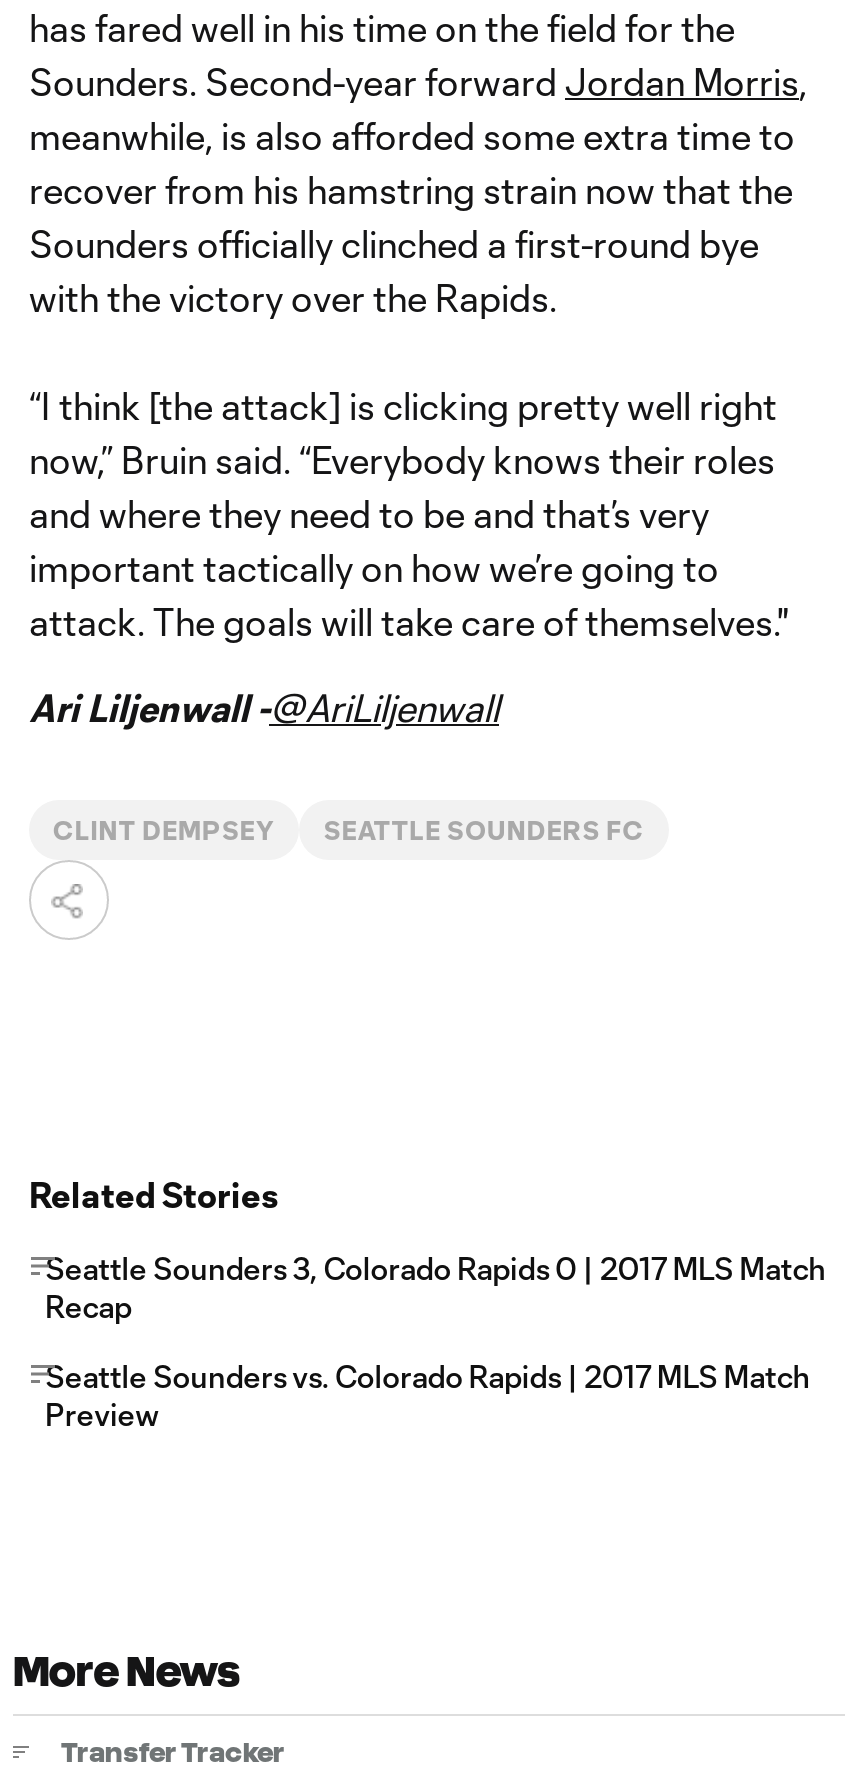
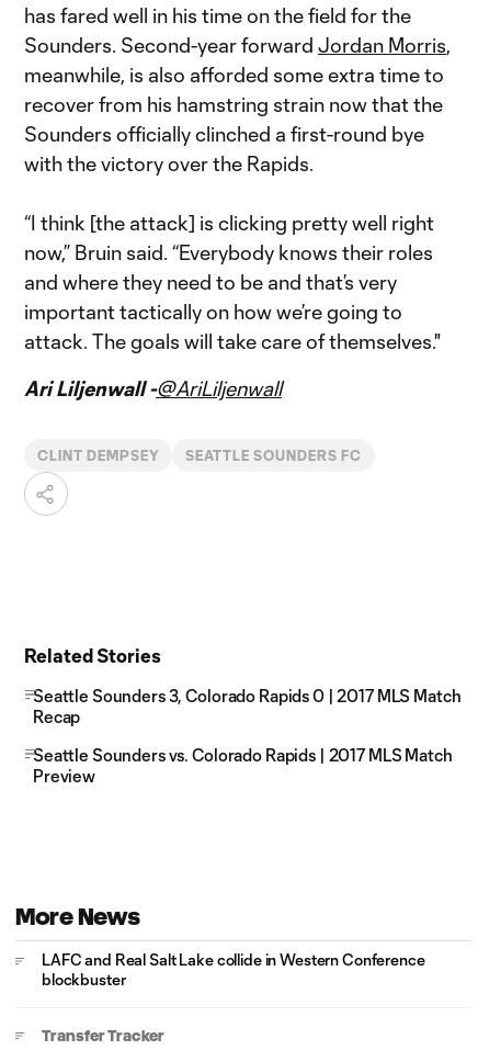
none -> [42,950,425,989] LAFC and Real Salt Lake collide in Western Conference | blockbuster

